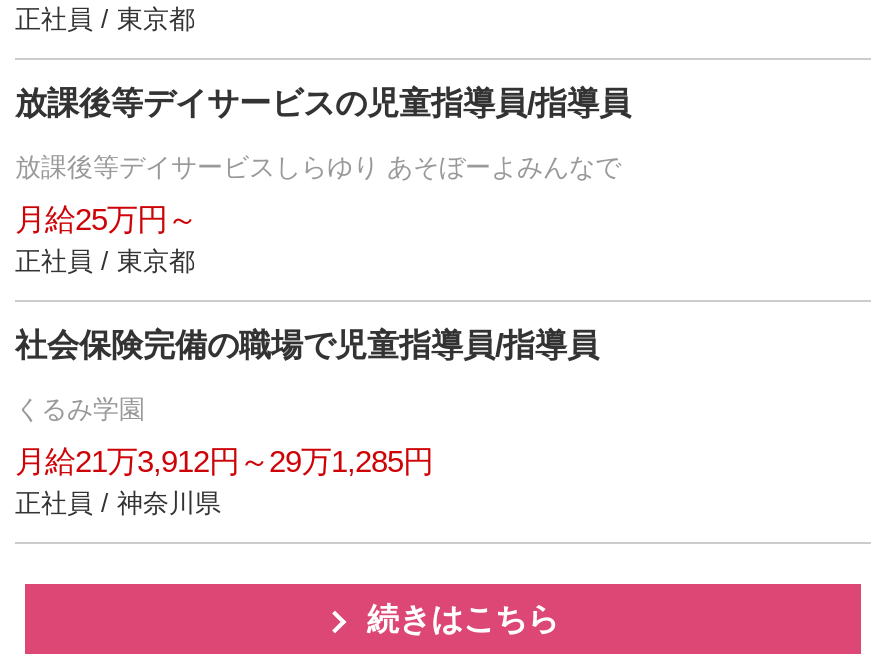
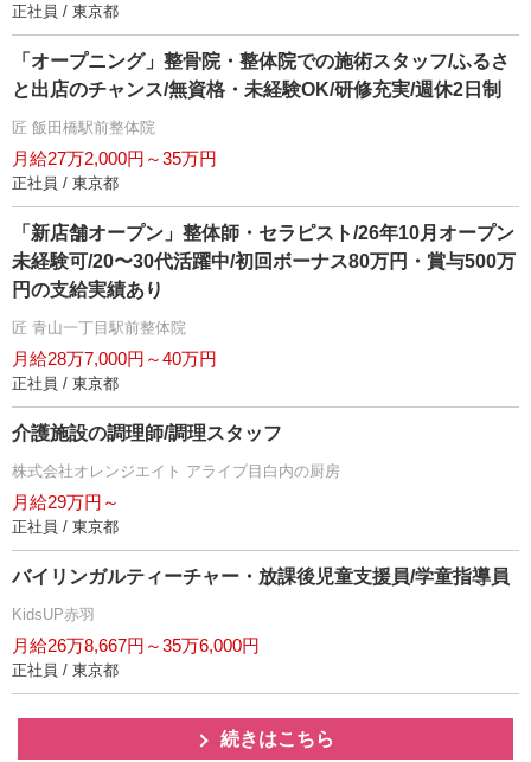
[15,87,631,121] 放課後等デイサービスの児童指導員/指導員 -> [12,52,510,100] 「オープニング」整骨院・整体院での施術スタッフ/ふるさ | と出店のチャンス/無資格・未経験OK/研修充実/週休2日制
[15,153,621,183] 放課後等デイサービスしらゆり あそぼーよみんなで -> [12,119,155,137] 匠 飯田橋駅前整体院
[15,203,197,237] 月給25万円～ -> [12,149,217,169] 月給27万2,000円～35万円
[15,329,599,519] 社会保険完備の職場で児童指導員/指導員 | くるみ学園 | 月給21万3,912円～29万1,285円 | 正社員 / 神奈川県 -> [12,223,516,680] 「新店舗オープン」整体師・セラピスト/26年10月オープン | 未経験可/20〜30代活躍中/初回ボーナス80万円・賞与500万 | 円の支給実績あり | 匠 青山一丁目駅前整体院 | 月給28万7,000円～40万円 | 正社員 / 東京都 | 介護施設の調理師/調理スタッフ | 株式会社オレンジエイト アライブ目白内の厨房 | 月給29万円～ | 正社員 / 東京都 | バイリンガルティーチャー・放課後児童支援員/学童指導員 | KidsUP赤羽 | 月給26万8,667円～35万6,000円 | 正社員 / 東京都

